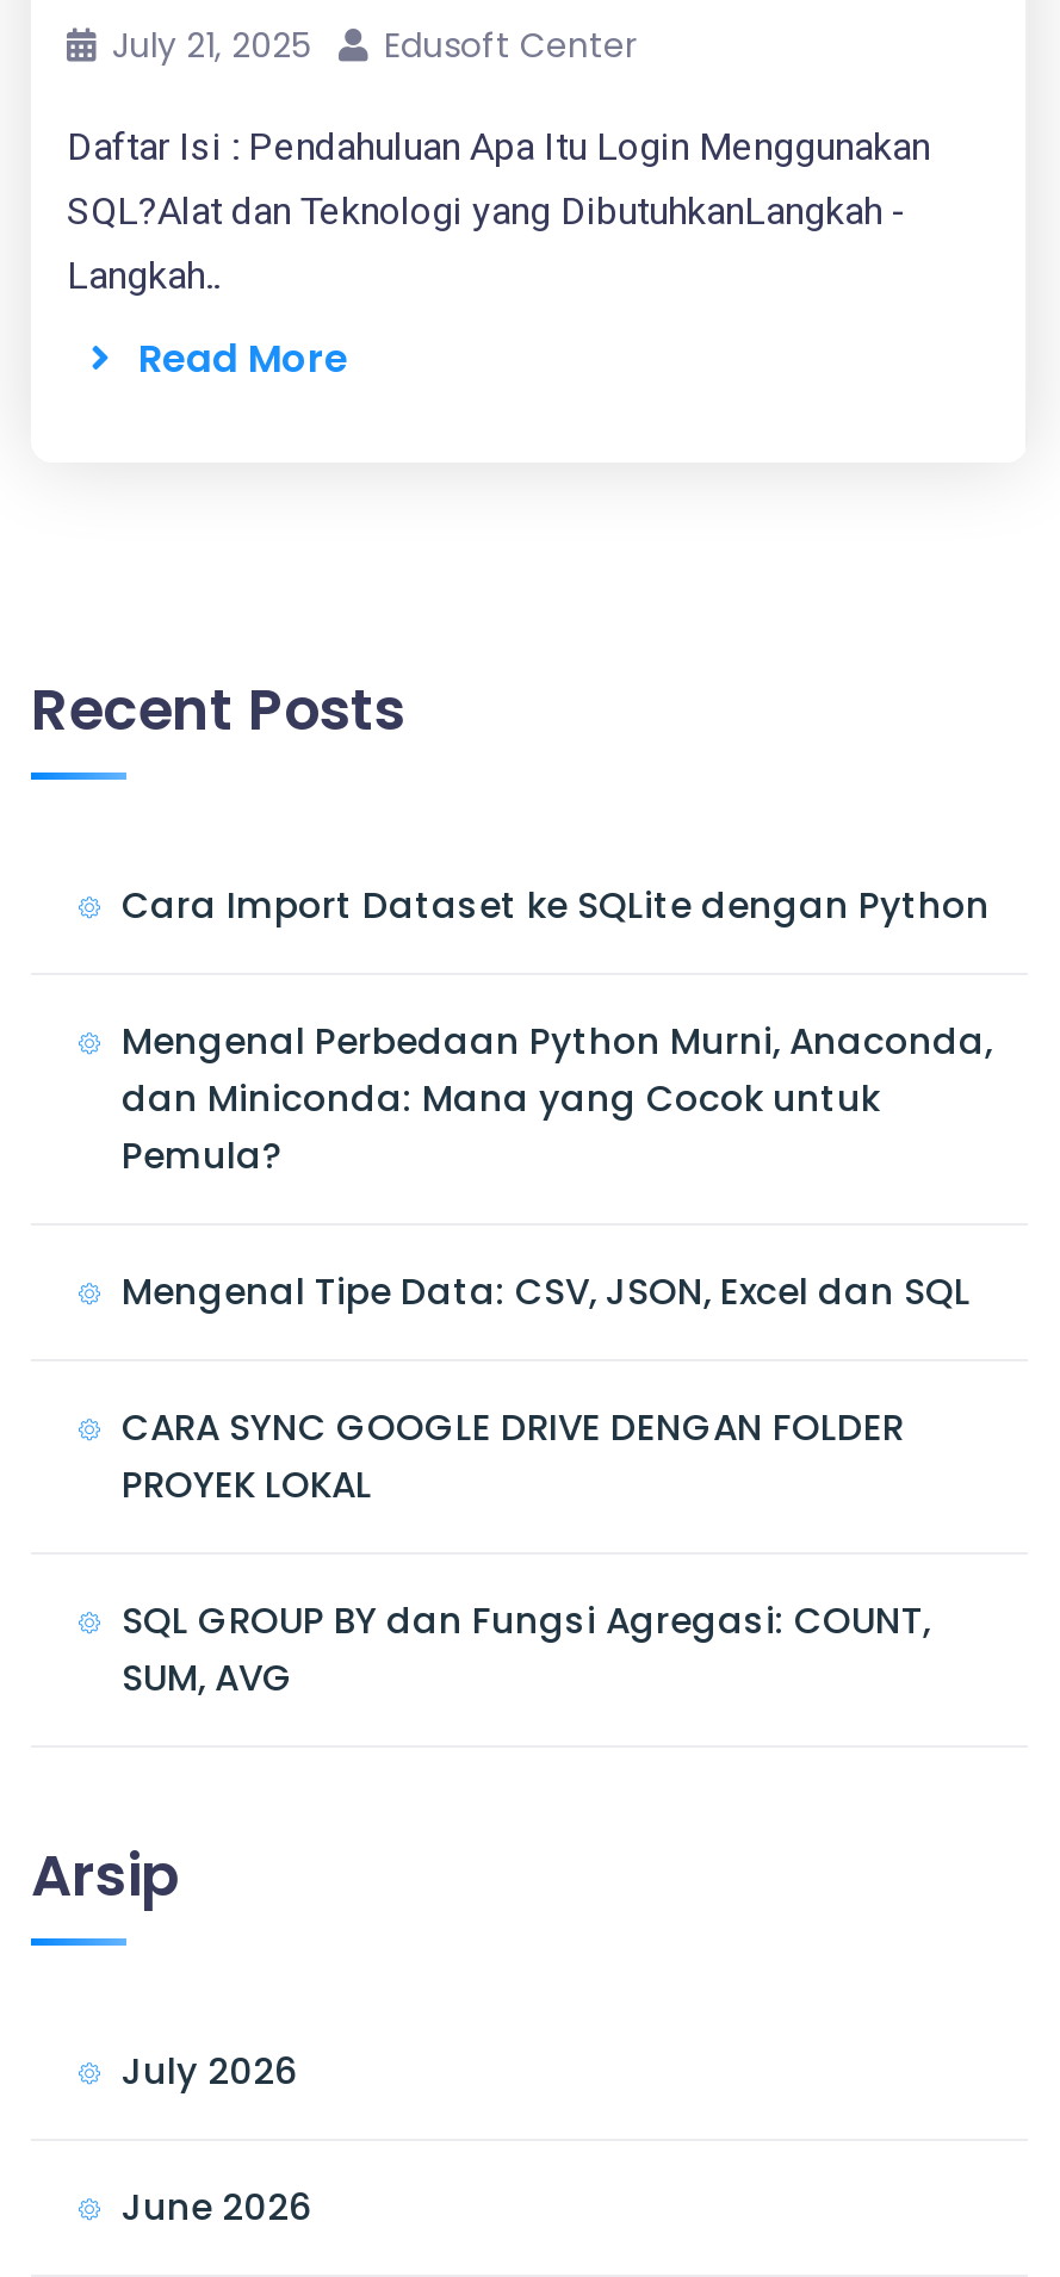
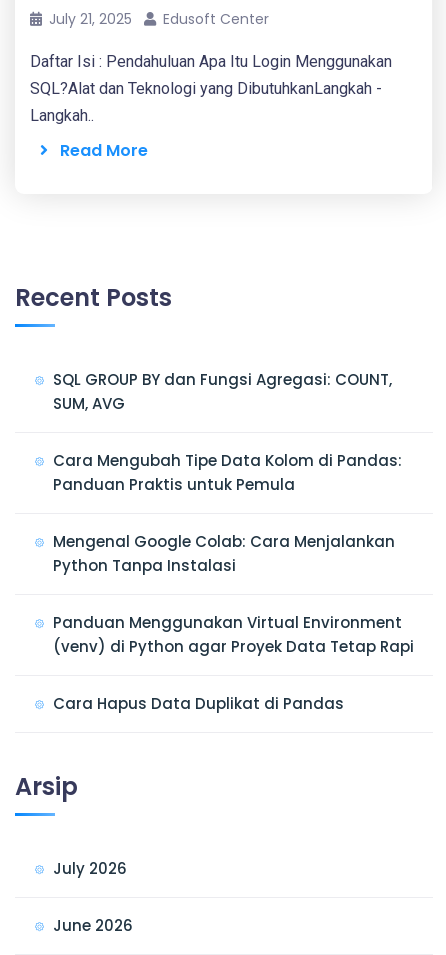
[122,879,992,1509] Cara Import Dataset ke SQLite dengan Python | Mengenal Perbedaan Python Murni, Anaconda, | dan Miniconda: Mana yang Cocok untuk | Pemula? | Mengenal Tipe Data: CSV, JSON, Excel dan SQL | CARA SYNC GOOGLE DRIVE DENGAN FOLDER | PROYEK LOKAL -> none
moved [122,1595,930,1702] -> [53,369,392,414]: SQL GROUP BY dan Fungsi Agregasi: COUNT, | SUM, AVG
none -> [53,450,414,714] Cara Mengubah Tipe Data Kolom di Pandas: | Panduan Praktis untuk Pemula | Mengenal Google Colab: Cara Menjalankan | Python Tanpa Instalasi | Panduan Menggunakan Virtual Environment | (venv) di Python agar Proyek Data Tetap Rapi | Cara Hapus Data Duplikat di Pandas

